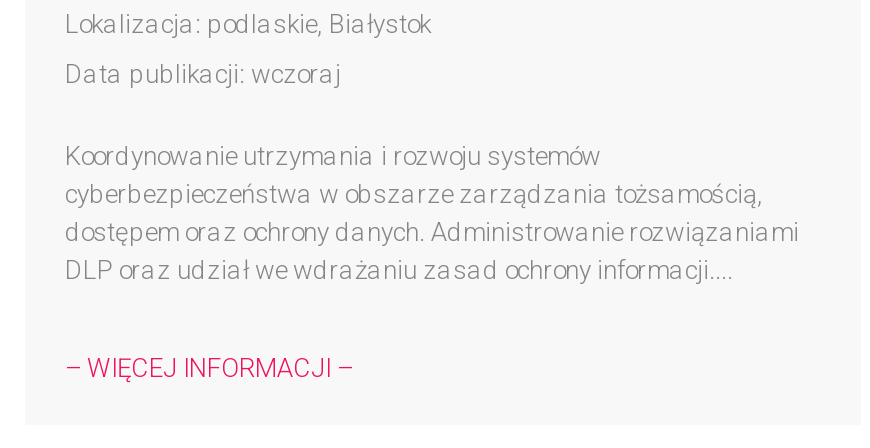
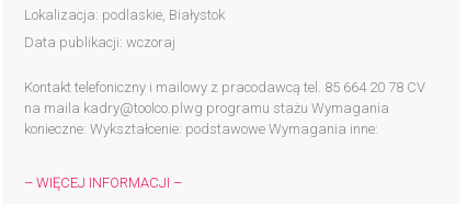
[65,141,799,285] Koordynowanie utrzymania i rozwoju systemów | cyberbezpieczeństwa w obszarze zarządzania tożsamością, | dostępem oraz ochrony danych. Administrowanie rozwiązaniami | DLP oraz udział we wdrażaniu zasad ochrony informacji.... -> [24,79,425,137] Kontakt telefoniczny i mailowy z pracodawcą tel. 85 664 20 78 CV | na maila kadry@toolco.plwg programu stażu Wymagania | konieczne: Wykształcenie: podstawowe Wymagania inne:

